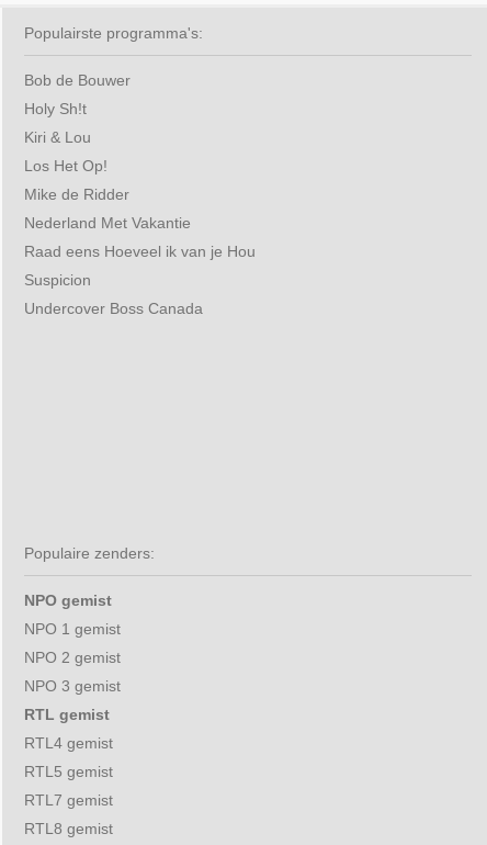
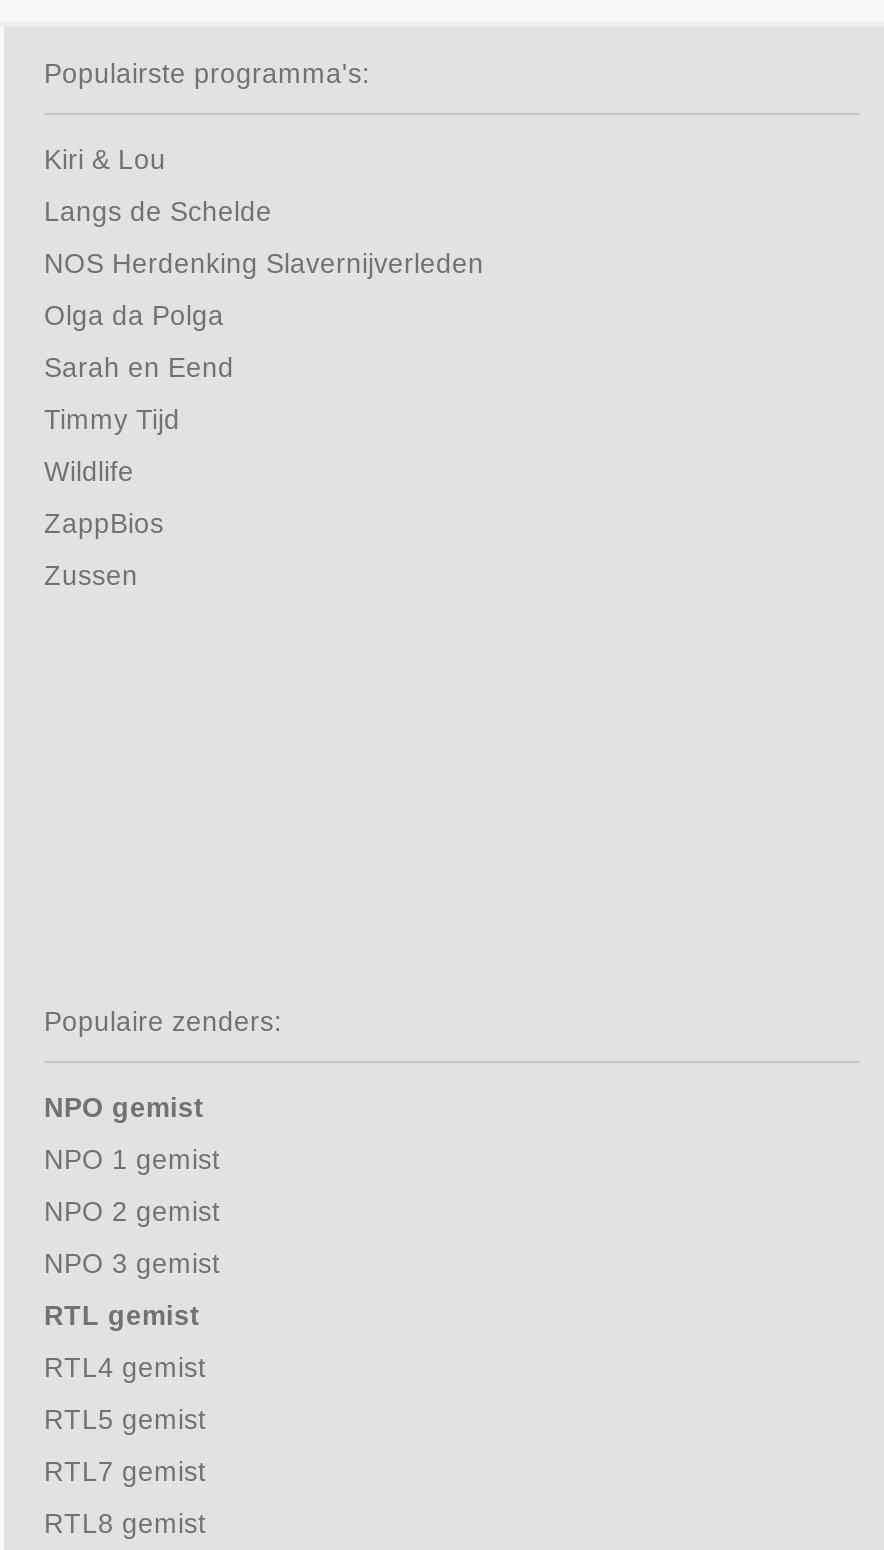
[24,73,131,118] Bob de Bouwer | Holy Sh!t -> none
moved [24,130,91,146] -> [44,145,166,175]: Kiri & Lou
[24,158,256,317] Los Het Op! | Mike de Ridder | Nederland Met Vakantie | Raad eens Hoeveel ik van je Hou | Suspicion | Undercover Boss Canada -> [44,197,484,591] Langs de Schelde | NOS Herdenking Slavernijverleden | Olga da Polga | Sarah en Eend | Timmy Tijd | Wildlife | ZappBios | Zussen

